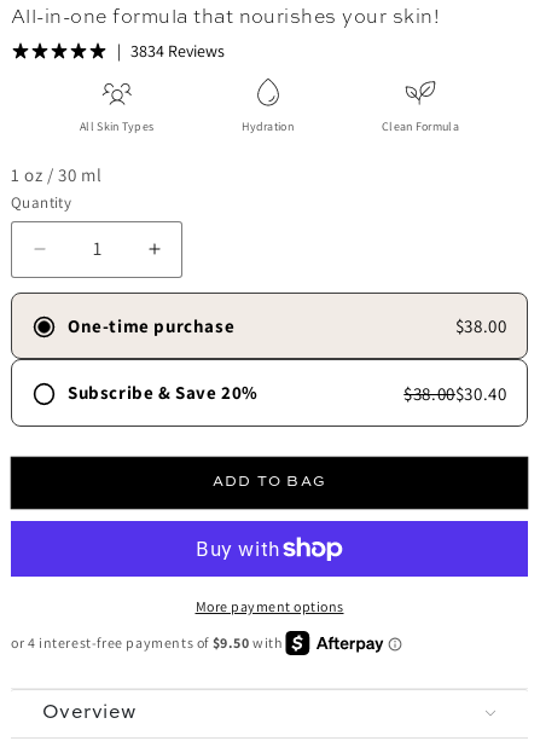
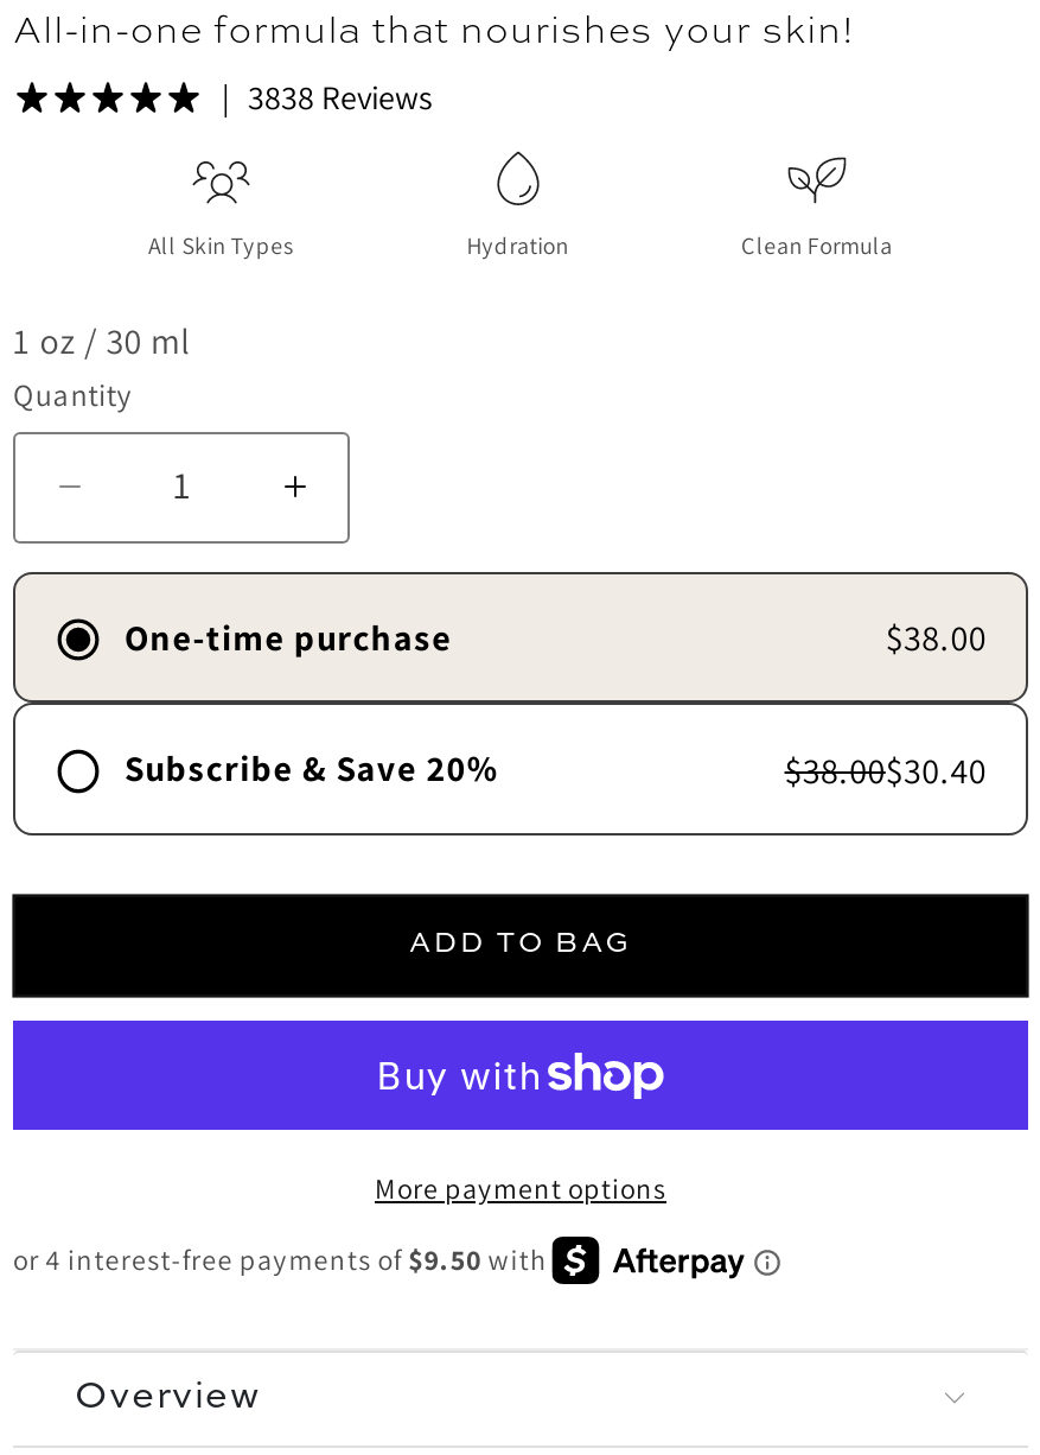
[130,40,225,61] 3834 Reviews -> [248,75,433,118] 3838 Reviews

